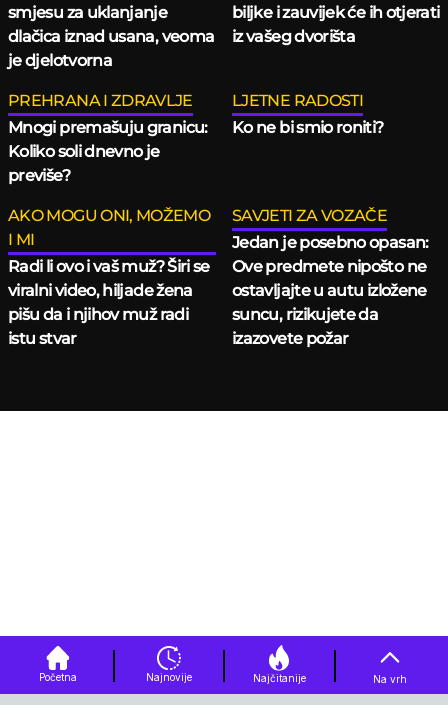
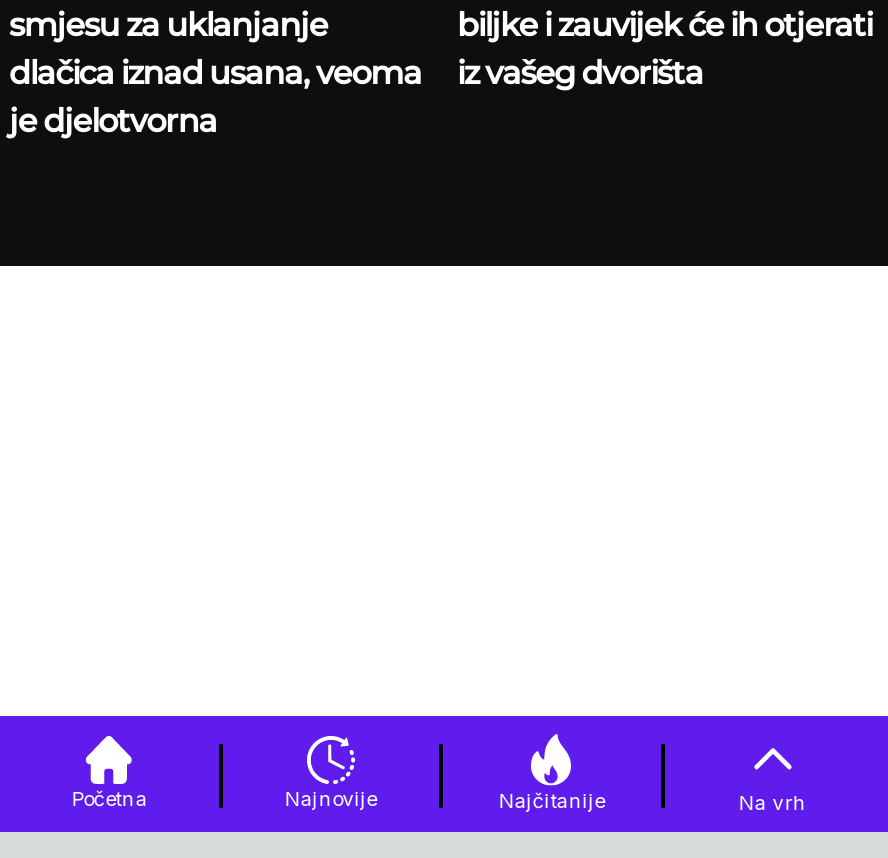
[8,91,208,185] PREHRANA I ZDRAVLJE | Mnogi premašuju granicu: | Koliko soli dnevno je | previše? -> none
[232,91,384,137] LJETNE RADOSTI | Ko ne bi smio roniti? -> none
[8,206,210,348] AKO MOGU ONI, MOŽEMO | I MI | Radi li ovo i vaš muž? Širi se | viralni video, hiljade žena | pišu da i njihov muž radi | istu stvar -> none
[232,206,429,348] SAVJETI ZA VOZAČE | Jedan je posebno opasan: | Ove predmete nipošto ne | ostavljajte u autu izložene | suncu, rizikujete da | izazovete požar -> none

